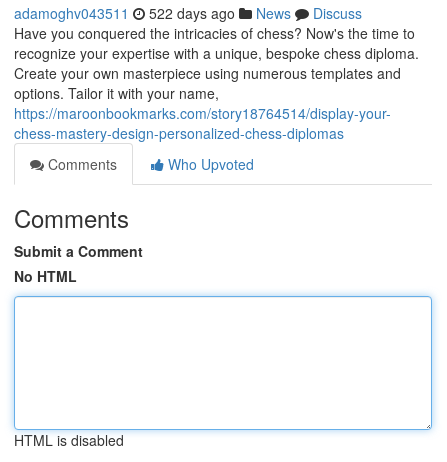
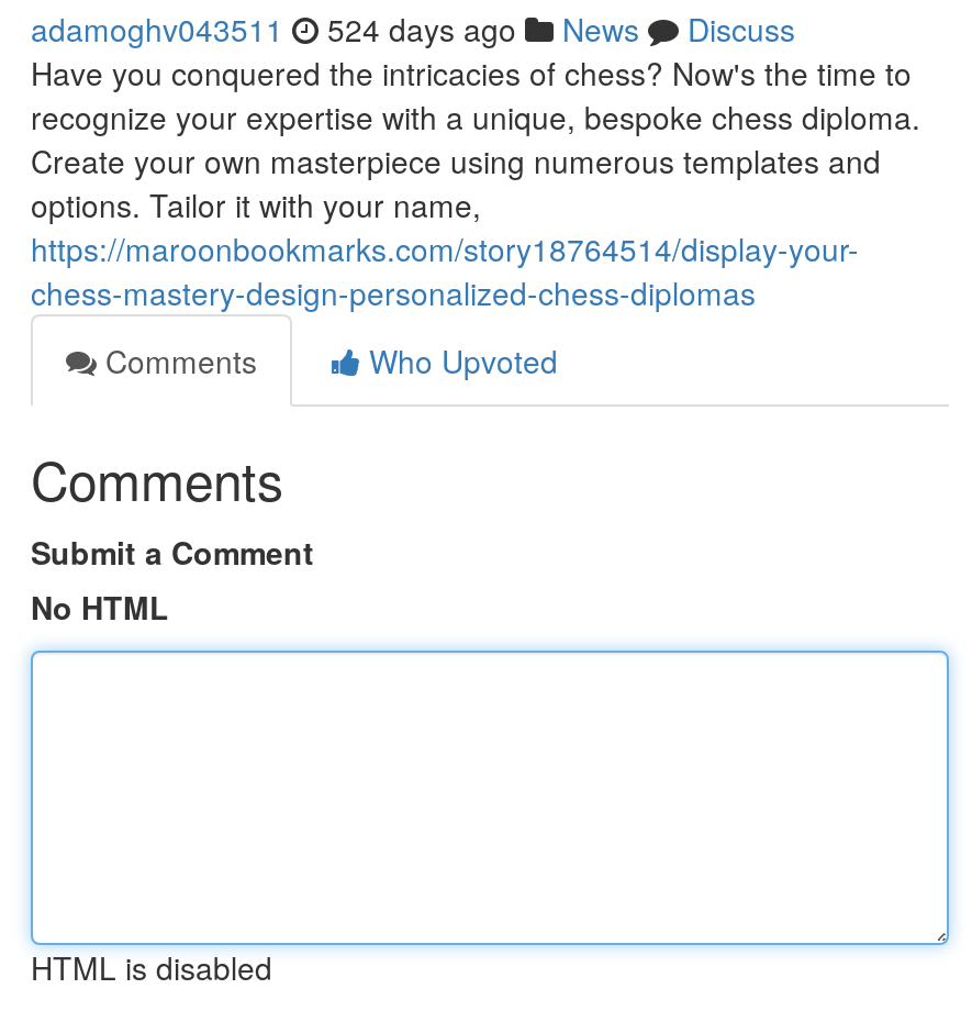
[14,3,362,23] adamoghv043511 522 days ago News Discuss -> [31,7,795,51] adamoghv043511 524 days ago News Discuss

